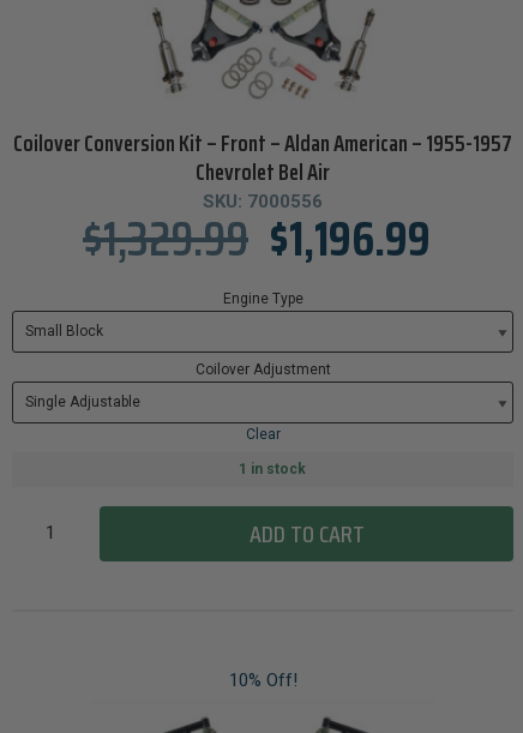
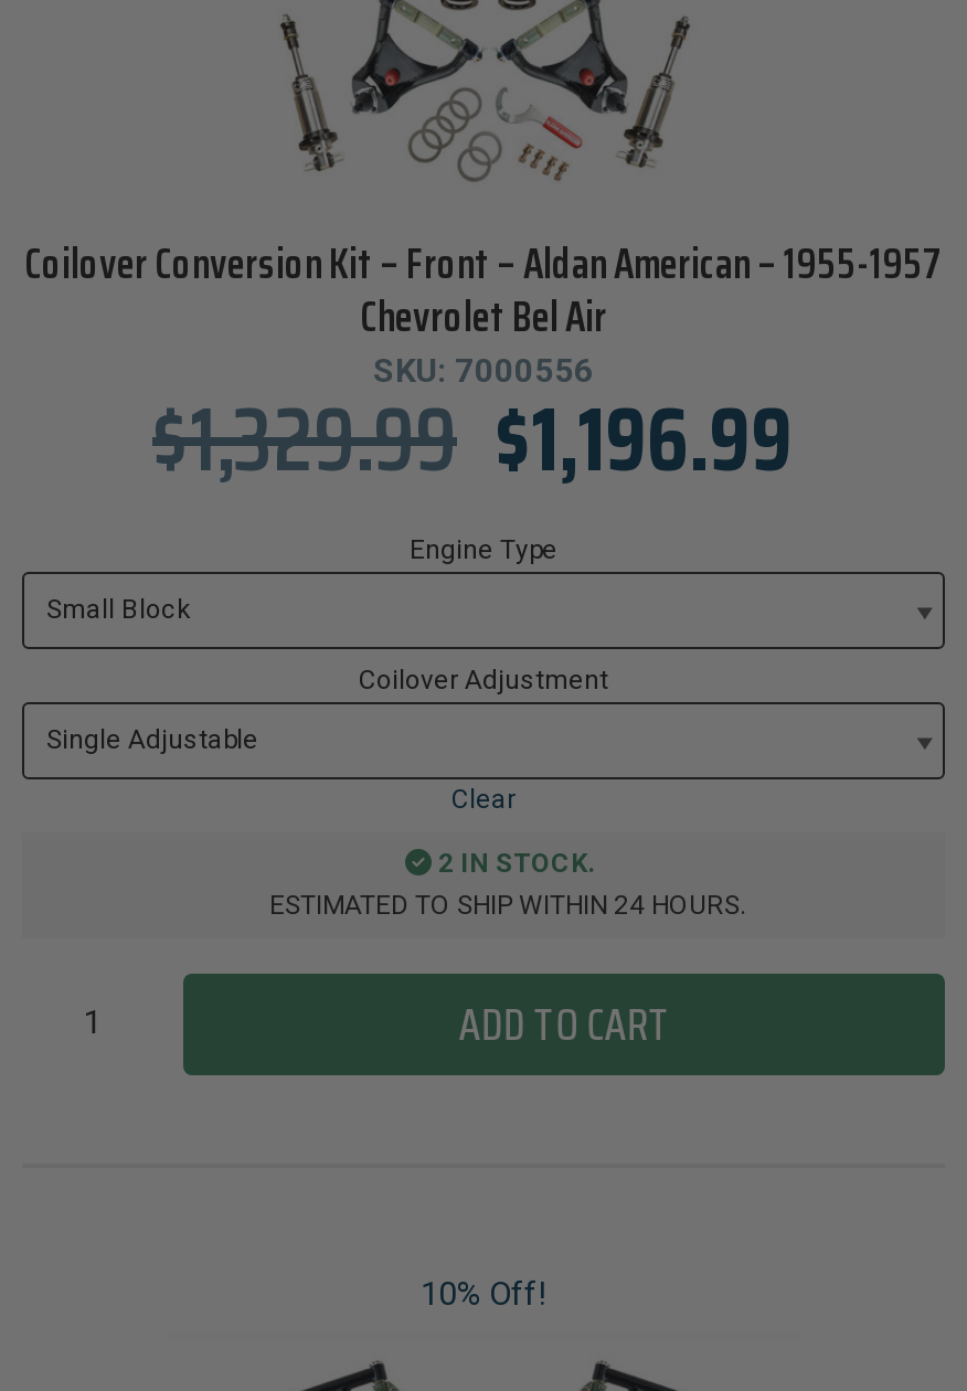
[239,461,306,477] 1 in stock -> [269,848,746,921] 2 IN STOCK. | ESTIMATED TO SHIP WITHIN 24 HOURS.

